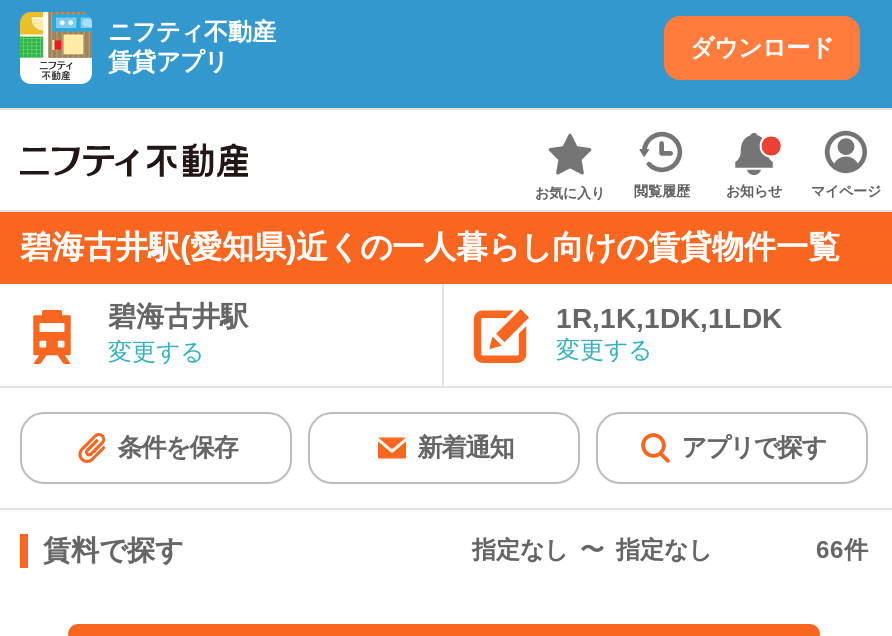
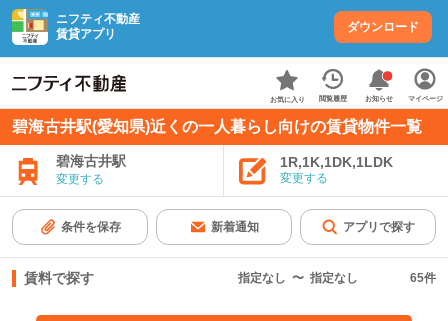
[816,536,868,564] 66件 -> [410,271,436,285] 65件

